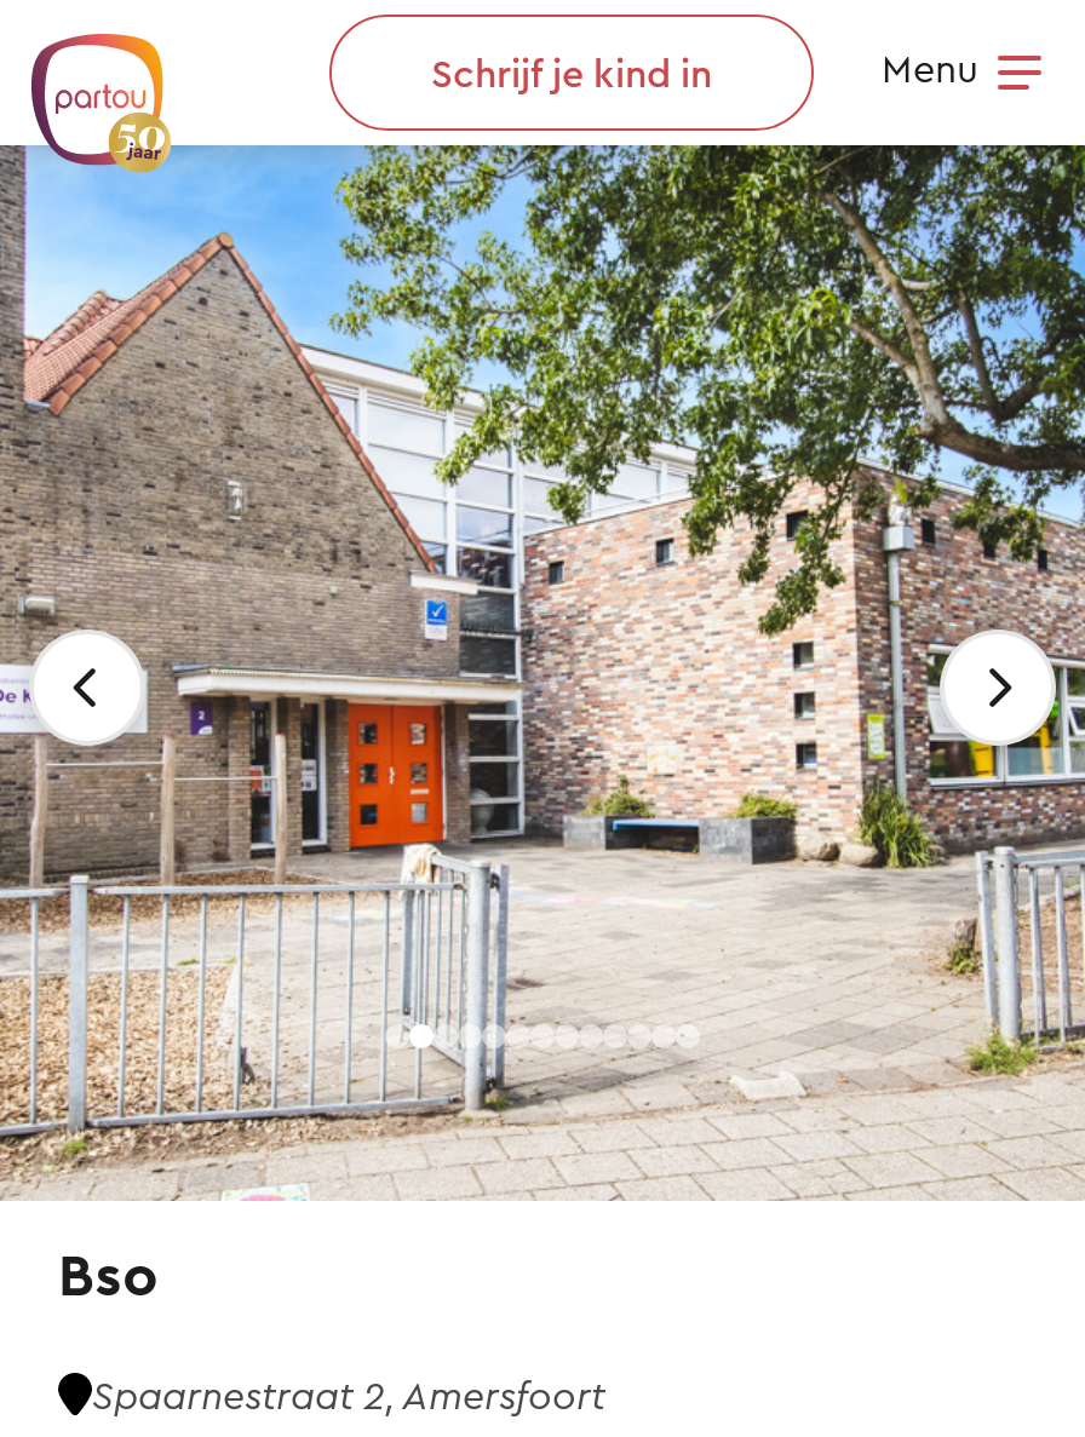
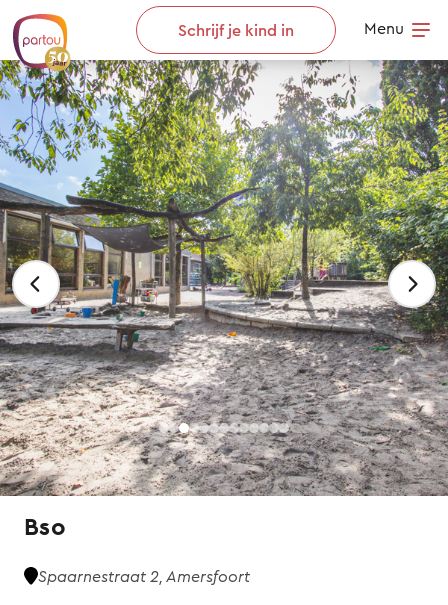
[7,143,1078,1201] [image] -> [3,59,445,497] [image]

